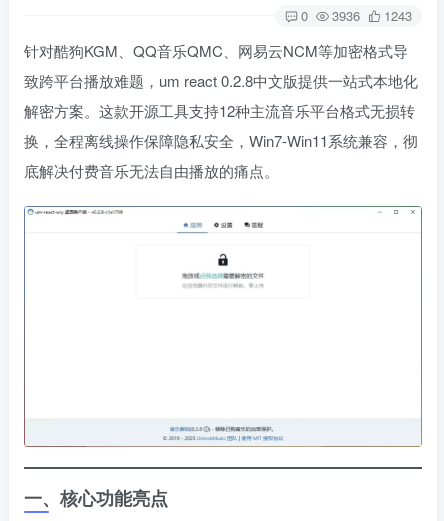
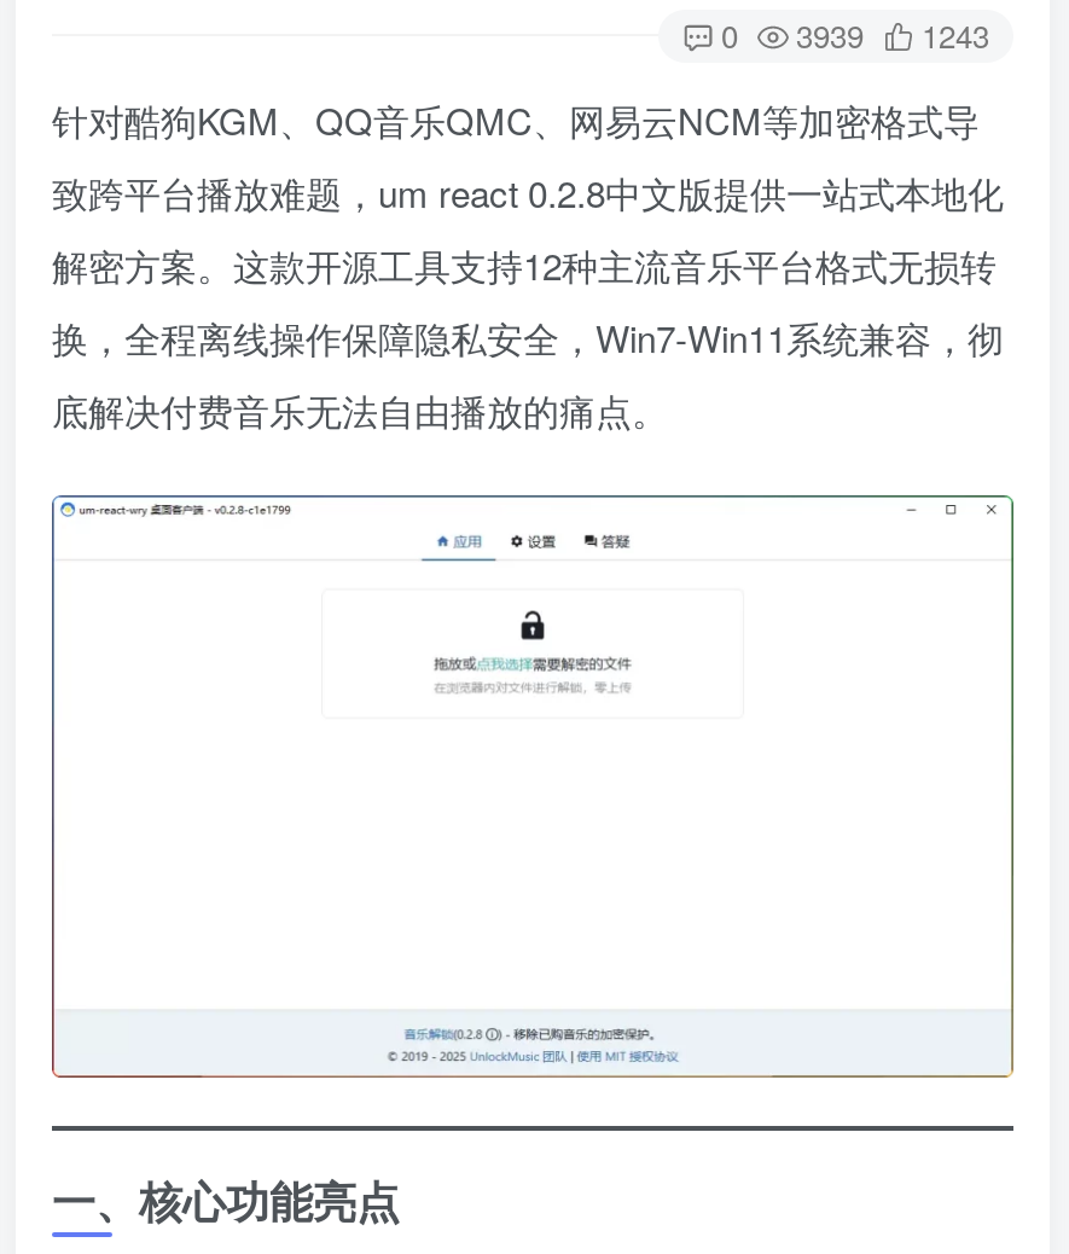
[301,6,412,25] 0 3936 1243 -> [721,12,989,58] 0 3939 1243

